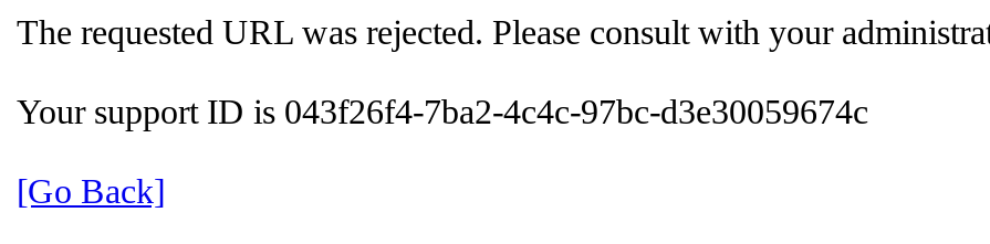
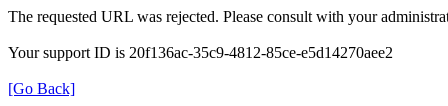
[17,93,868,130] Your support ID is 043f26f4-7ba2-4c4c-97bc-d3e30059674c -> [8,44,393,61] Your support ID is 20f136ac-35c9-4812-85ce-e5d14270aee2

